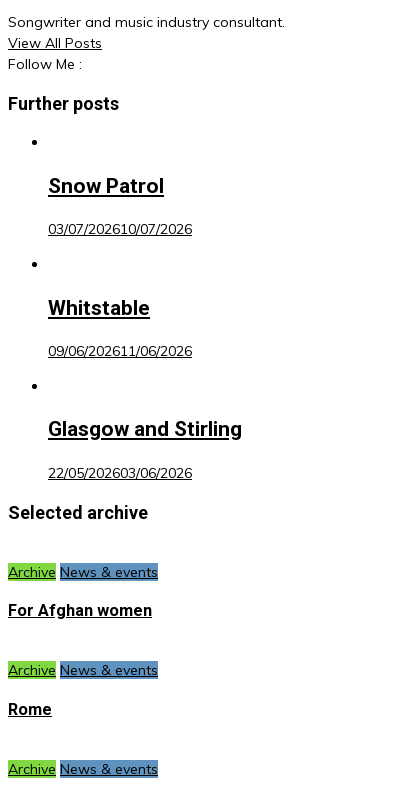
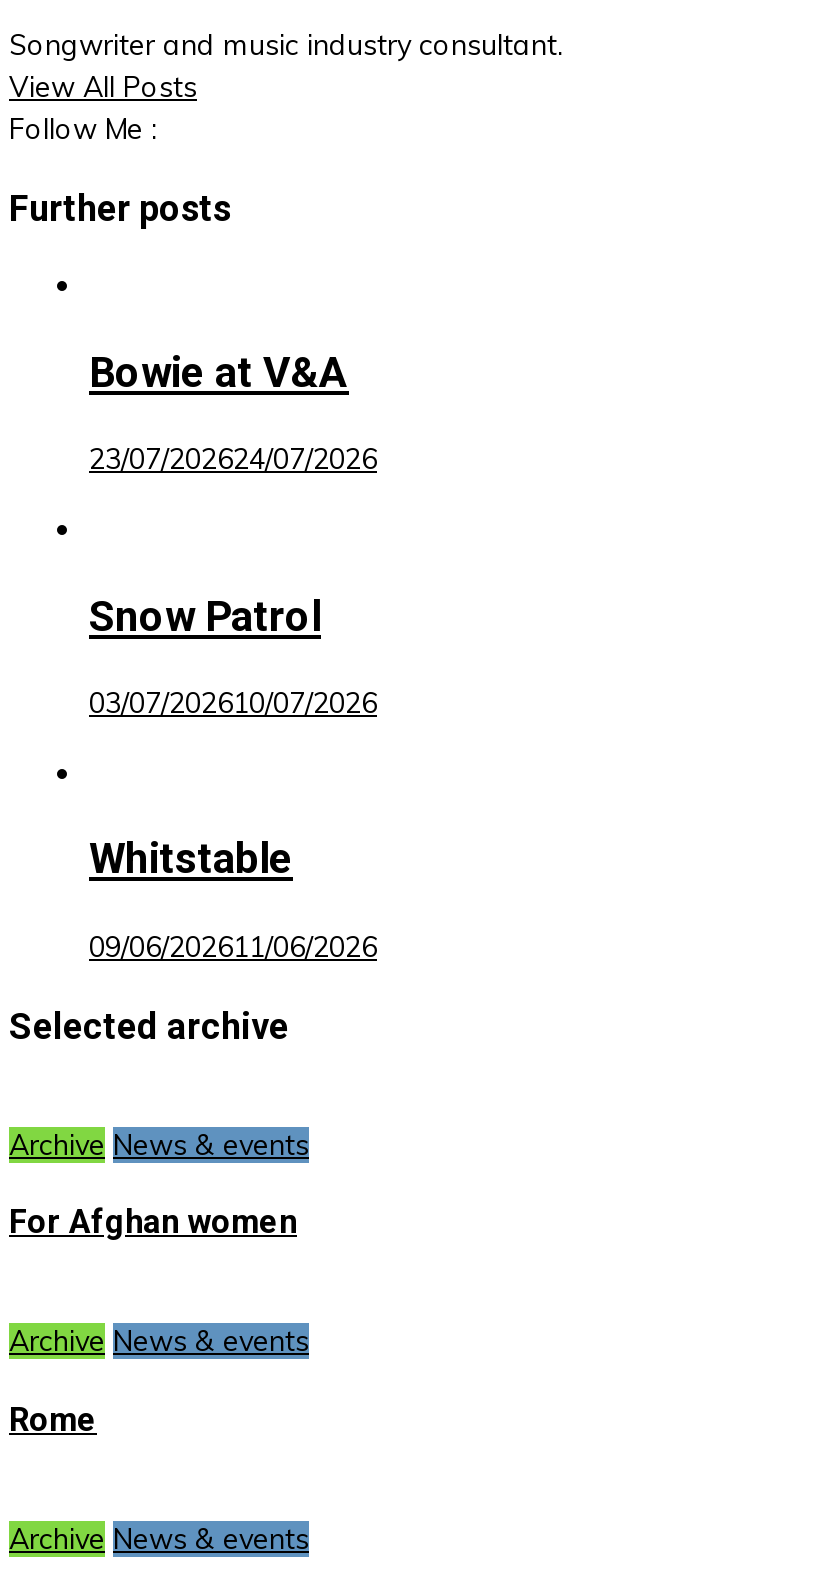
none -> [89,348,377,477] Bowie at V&A | 23/07/202624/07/2026
moved [48,174,192,360] -> [89,592,377,965]: Snow Patrol | 03/07/202610/07/2026 | Whitstable | 09/06/202611/06/2026
[48,417,242,482] Glasgow and Stirling | 22/05/202603/06/2026 -> none

